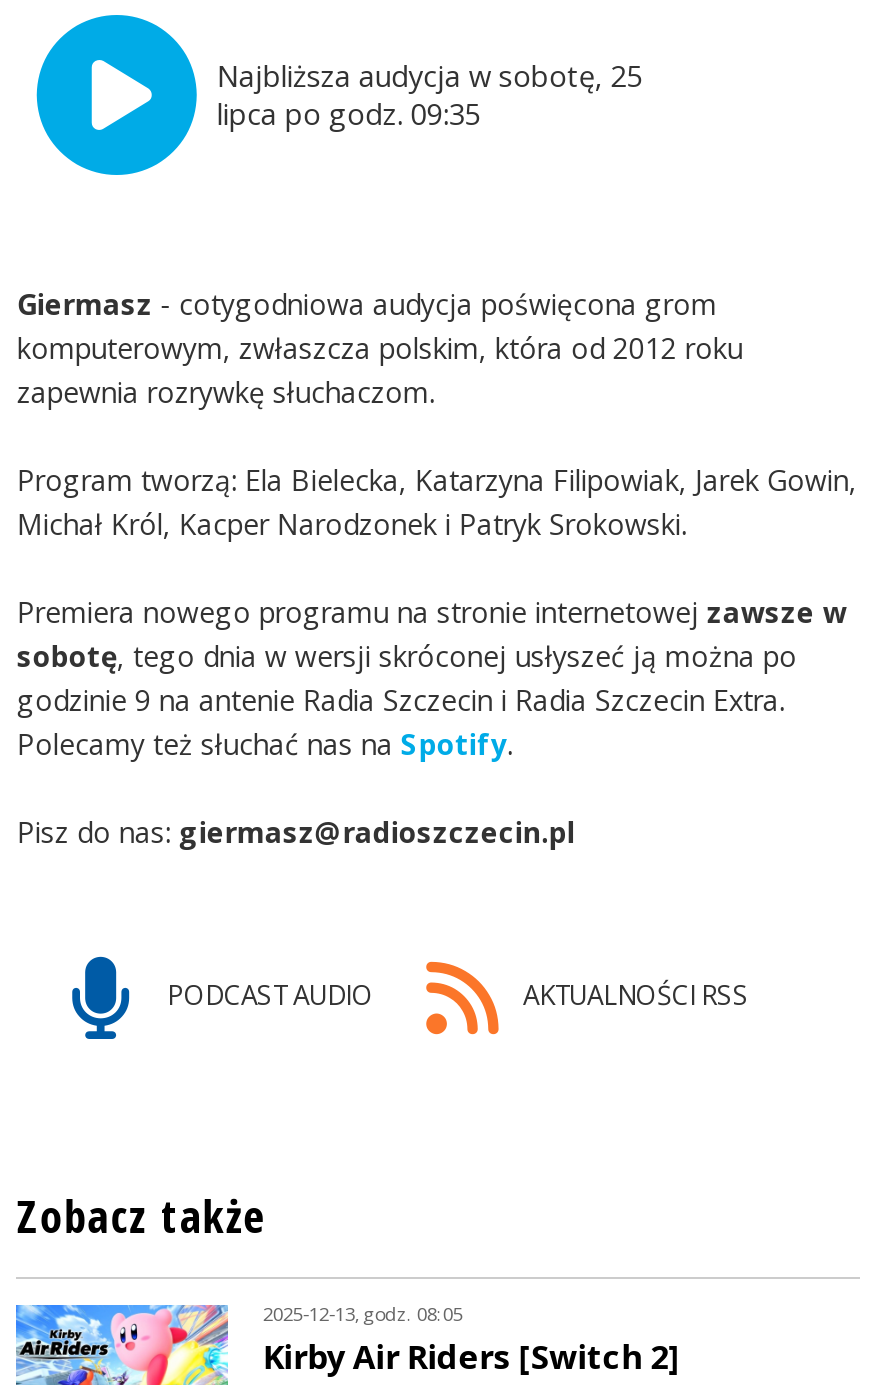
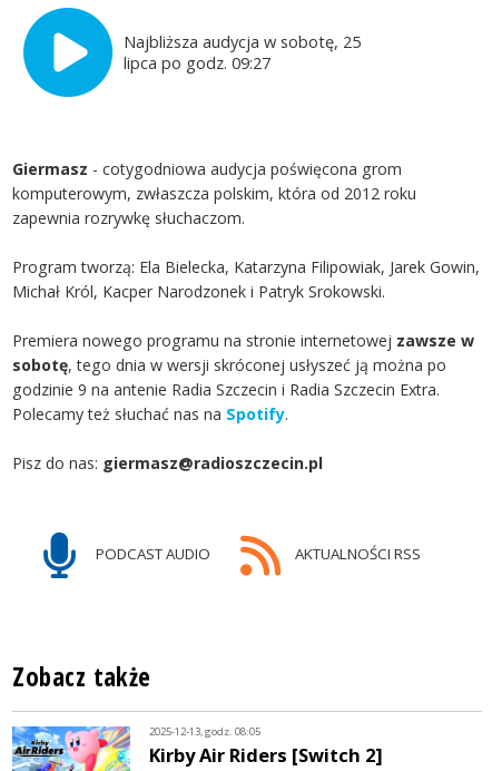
[217,93,481,133] lipca po godz. 09:35 -> [124,51,271,73] lipca po godz. 09:27

